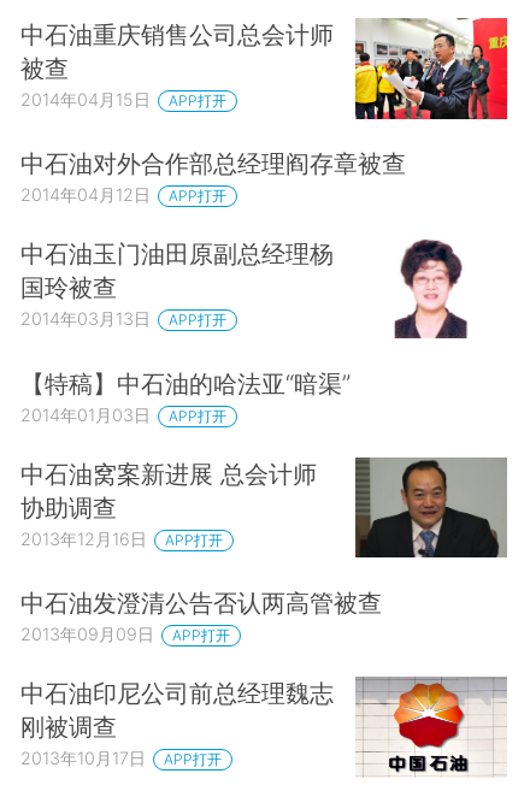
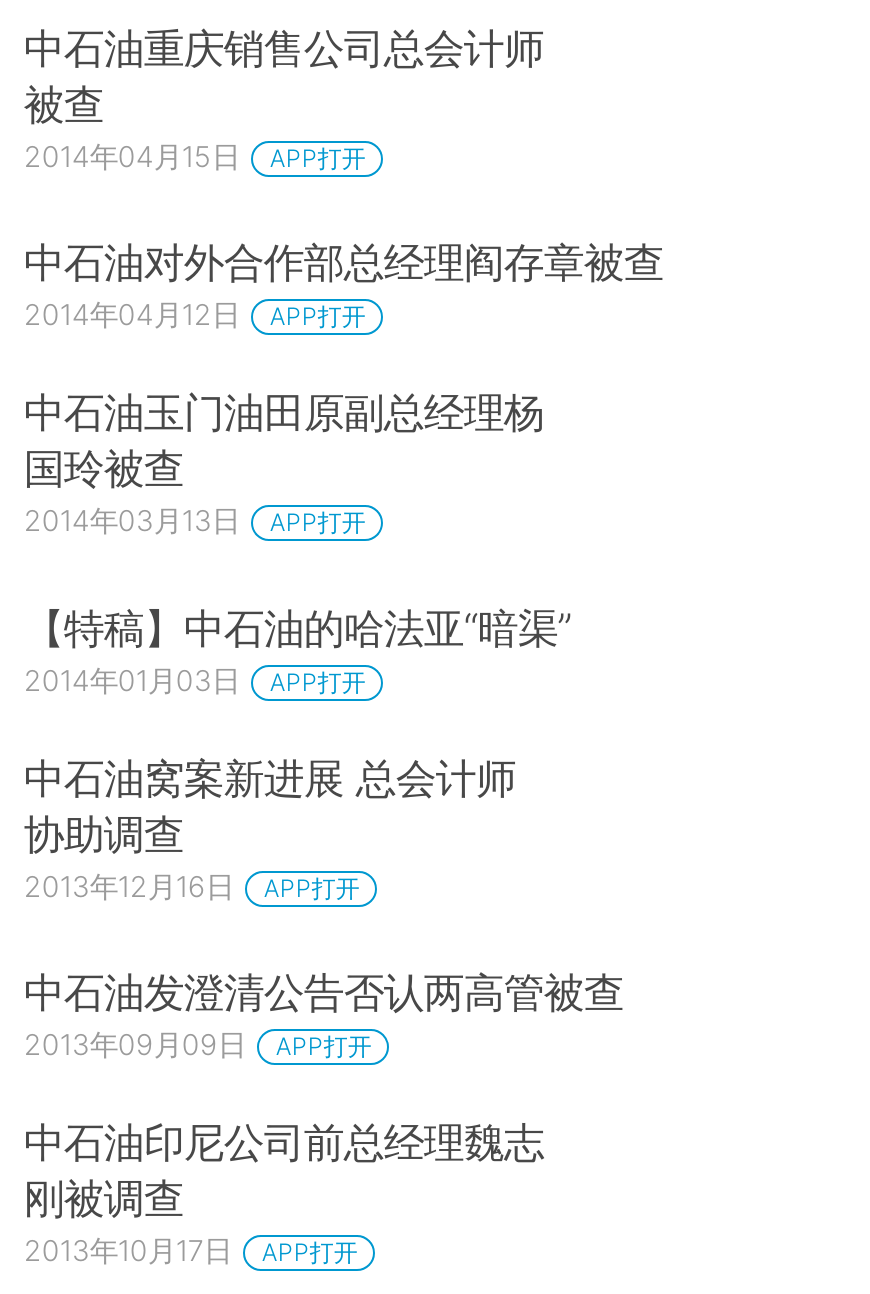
[354,17,508,120] [image] -> none
[394,238,469,340] [image] -> none
[354,456,508,559] [image] -> none
[354,675,507,778] [image] -> none

